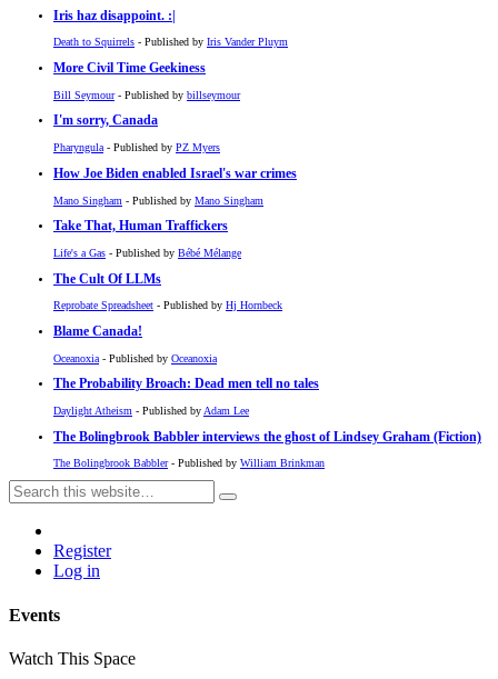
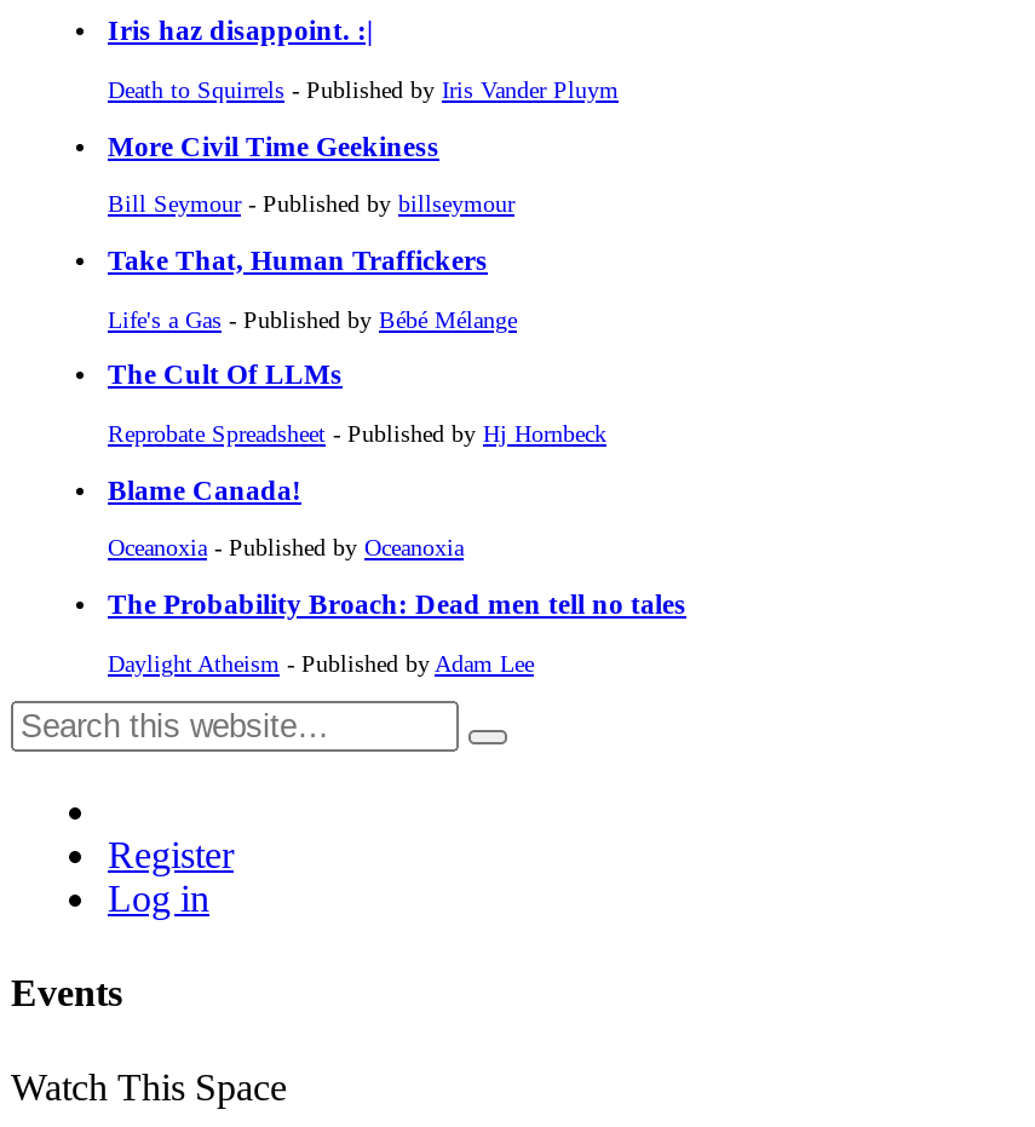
[53,114,297,206] I'm sorry, Canada | Pharyngula - Published by PZ Myers | How Joe Biden enabled Israel's war crimes | Mano Singham - Published by Mano Singham -> none
[53,430,481,469] The Bolingbrook Babbler interviews the ghost of Lindsey Graham (Fiction) | The Bolingbrook Babbler - Published by William Brinkman -> none

